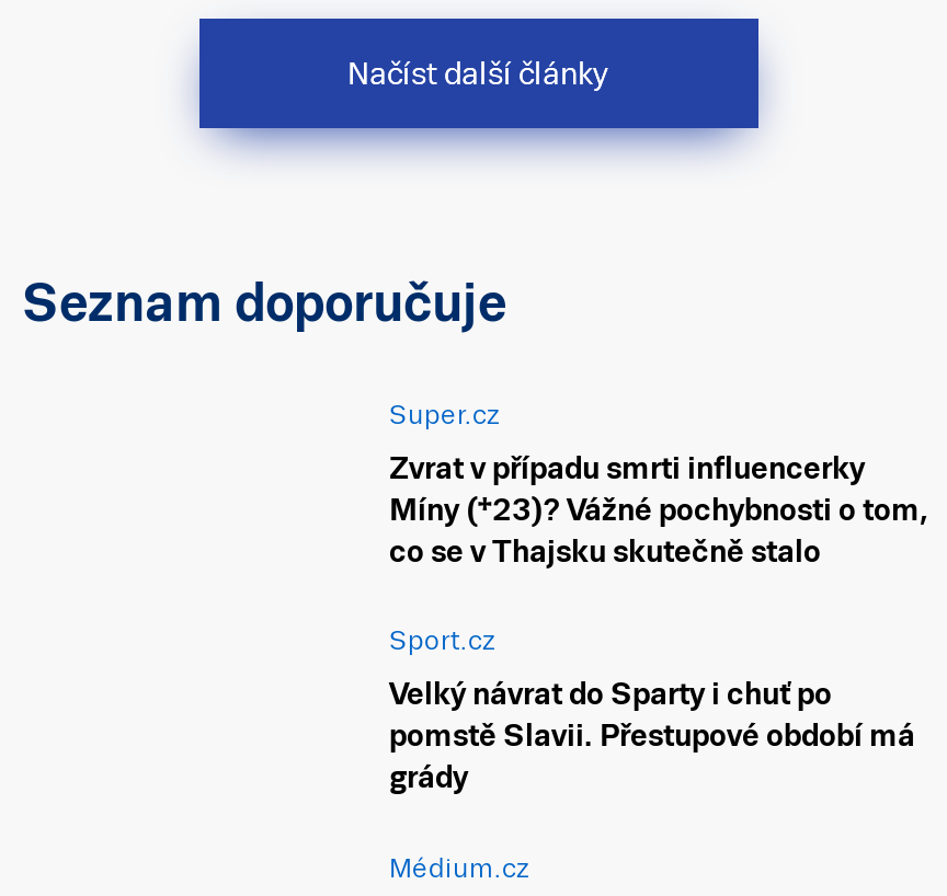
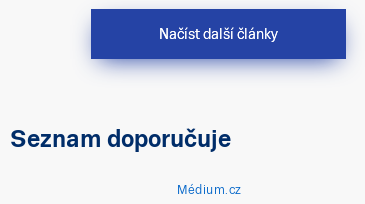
[389,400,928,795] Super.cz | Zvrat v případu smrti influencerky | Míny (†23)? Vážné pochybnosti o tom, | co se v Thajsku skutečně stalo | Sport.cz | Velký návrat do Sparty i chuť po | pomstě Slavii. Přestupové období má | grády -> none

